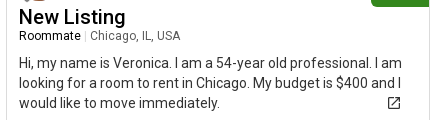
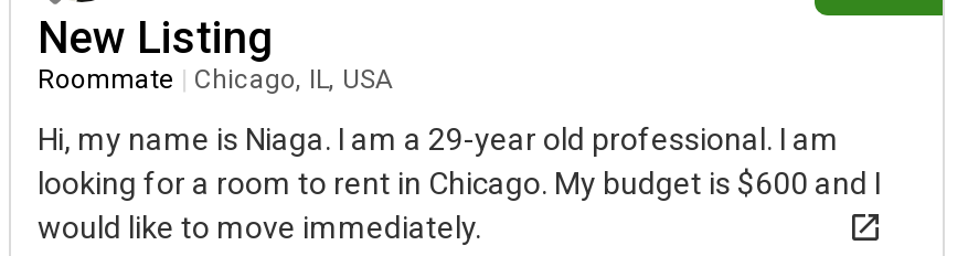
[19,55,402,71] Hi, my name is Veronica. I am a 54-year old professional. I am -> [38,121,839,157] Hi, my name is Niaga. I am a 29-year old professional. I am
[19,75,401,91] looking for a room to rent in Chicago. My budget is $400 and I -> [38,166,881,201] looking for a room to rent in Chicago. My budget is $600 and I

